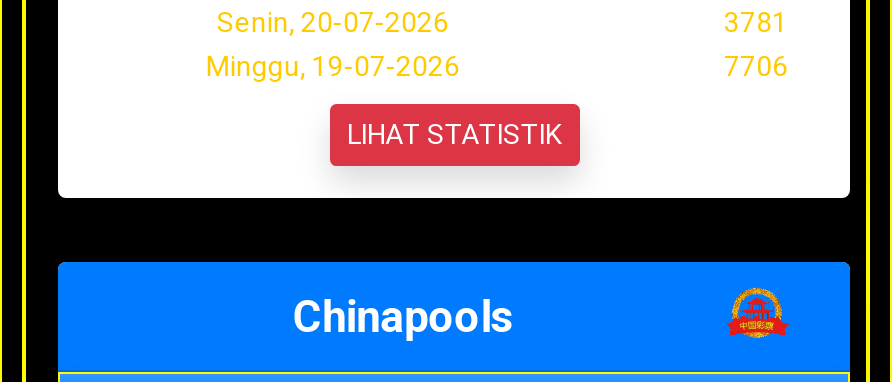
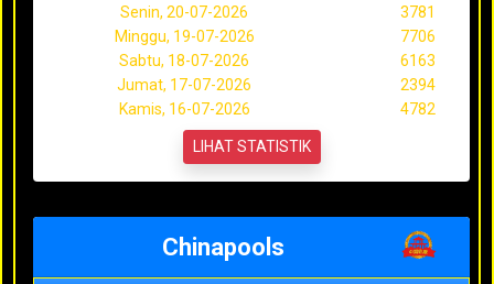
none -> [117,52,436,118] Sabtu, 18-07-2026 | 6163 | Jumat, 17-07-2026 | 2394 | Kamis, 16-07-2026 | 4782

